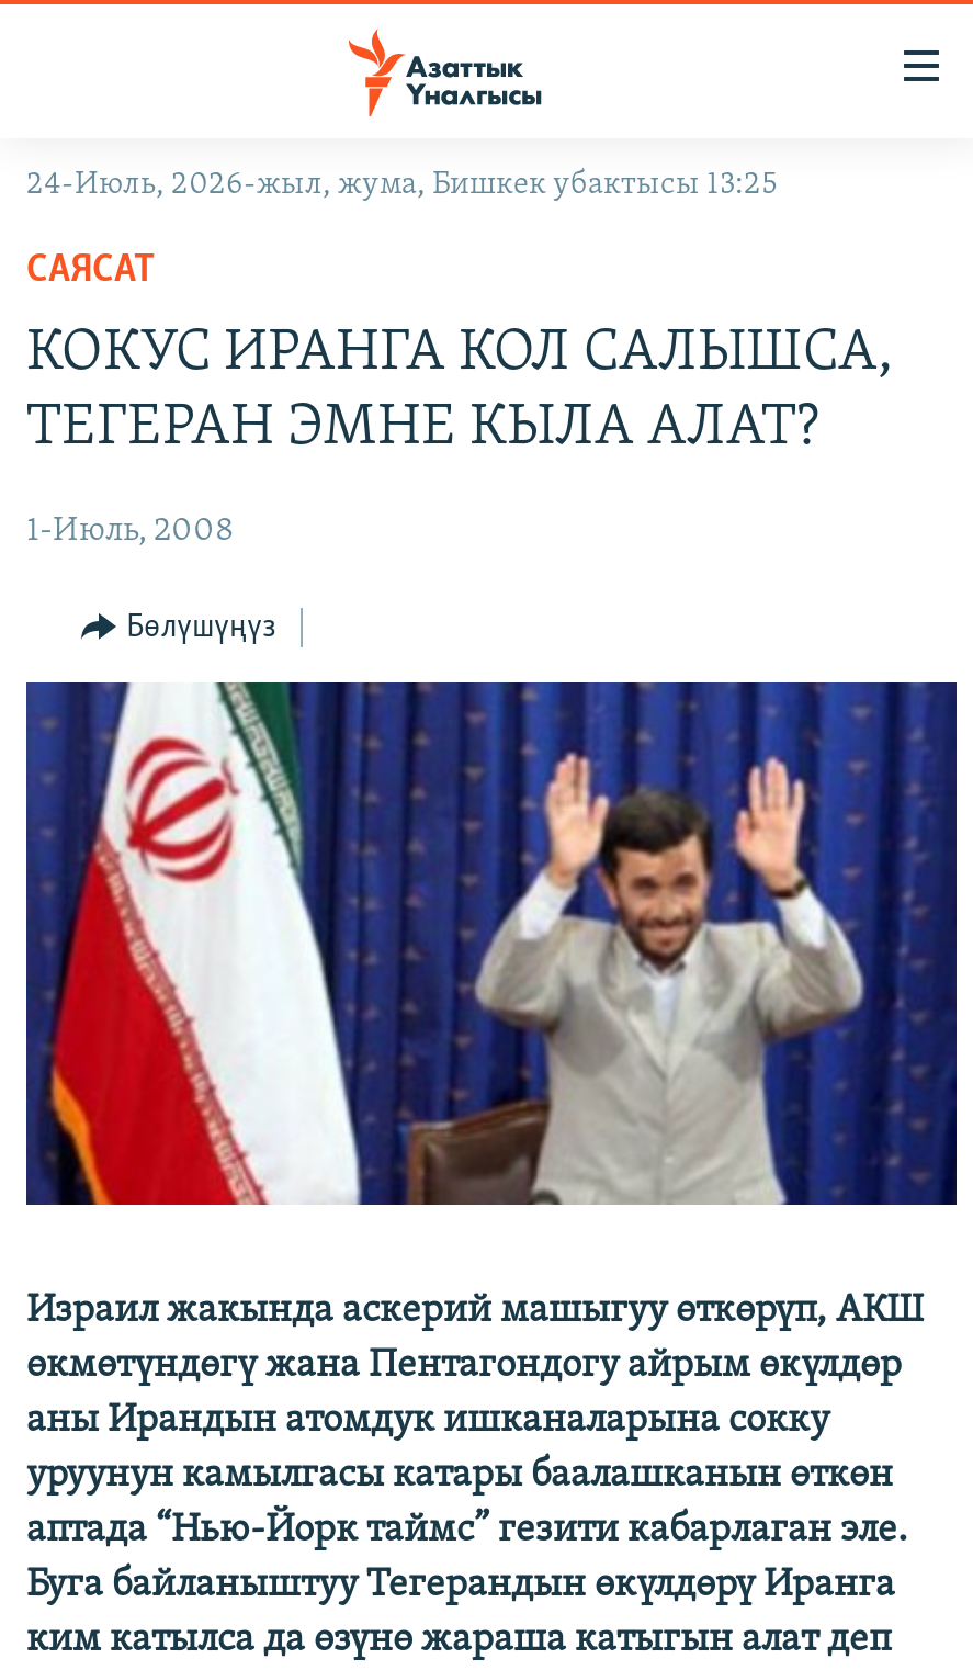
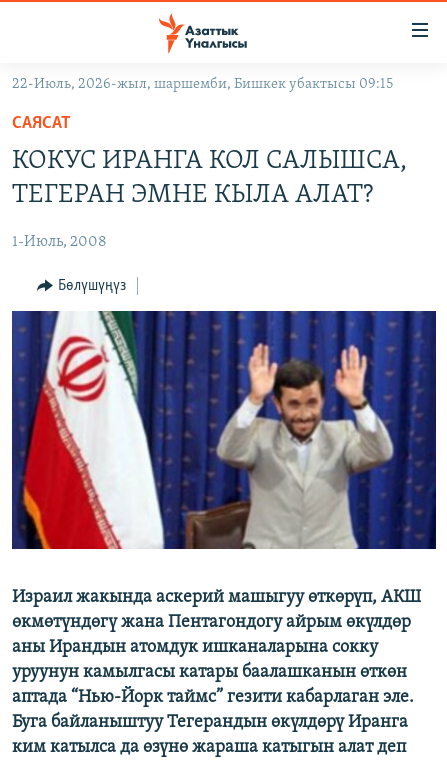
[26,169,779,202] 24-Июль, 2026-жыл, жума, Бишкек убактысы 13:25 -> [12,77,394,92] 22-Июль, 2026-жыл, шаршемби, Бишкек убактысы 09:15

